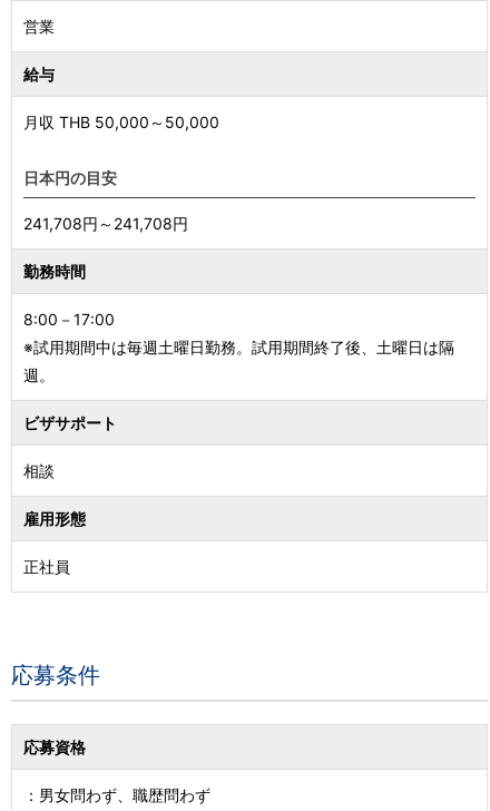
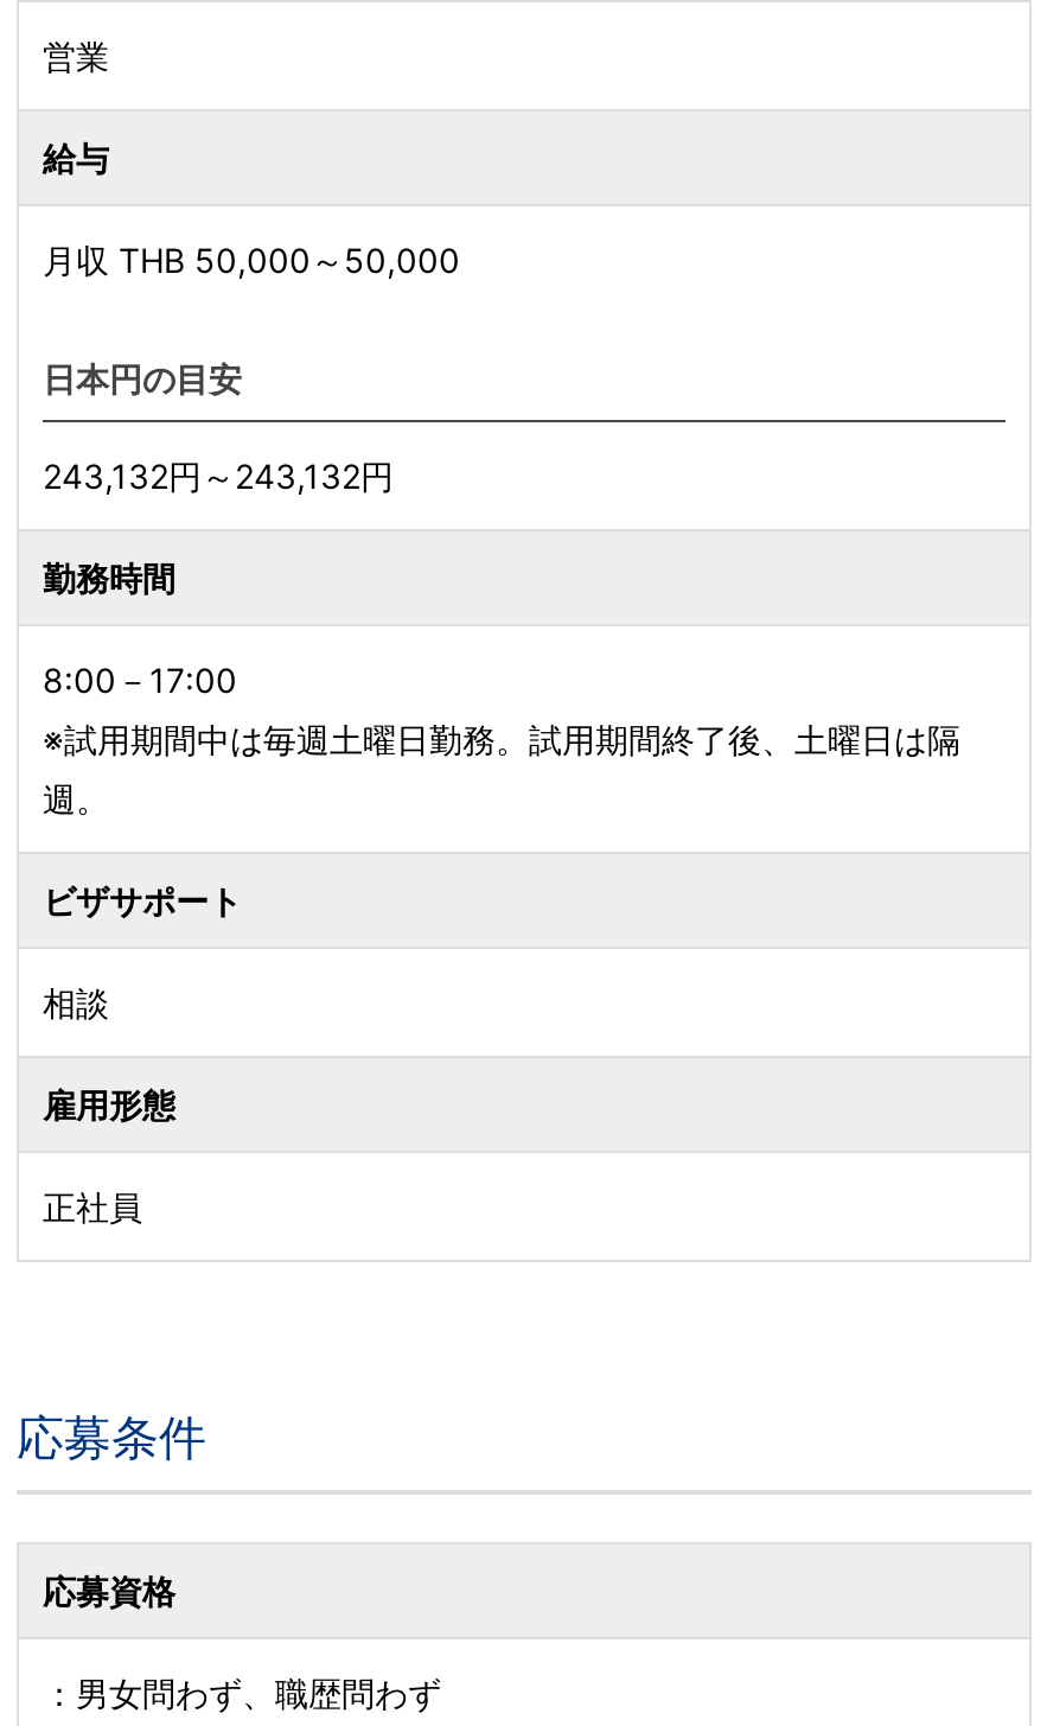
[23,214,188,233] 241,708円～241,708円 -> [43,456,394,496] 243,132円～243,132円

